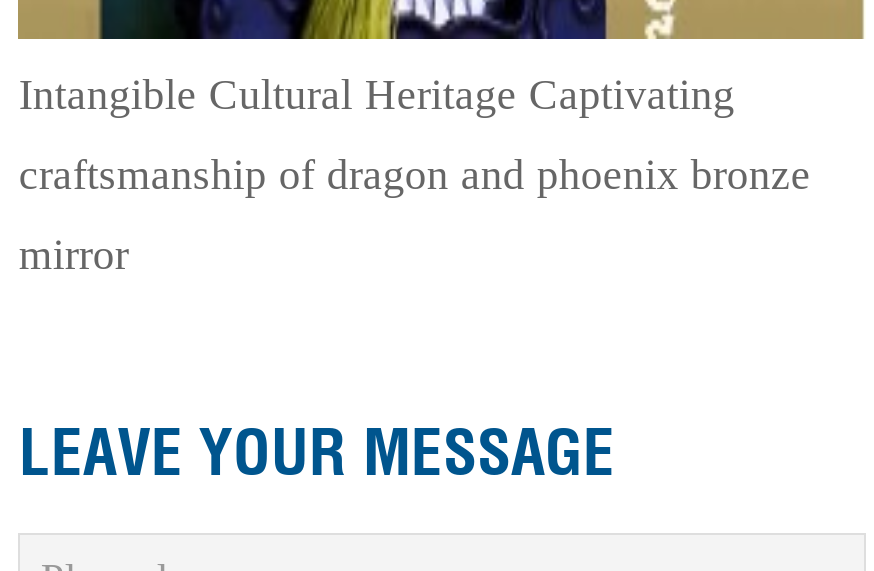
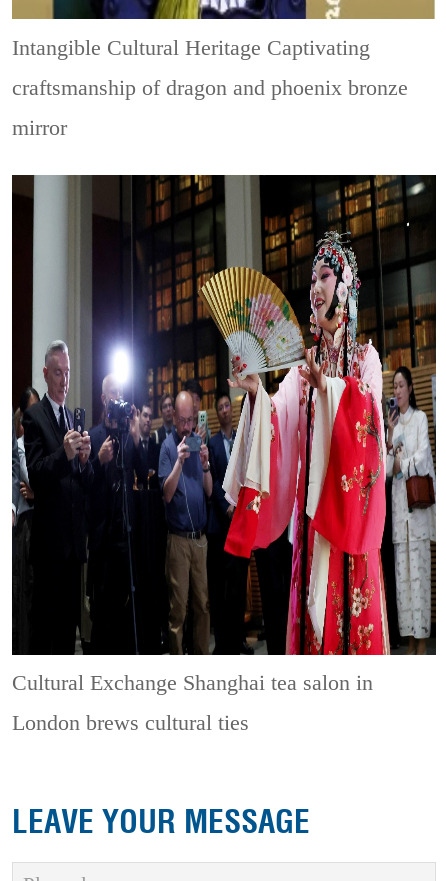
none -> [11,174,437,735] [image] | Cultural Exchange Shanghai tea salon in | London brews cultural ties

